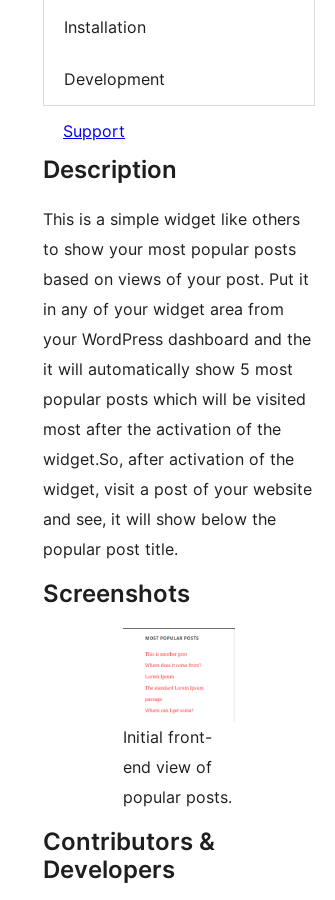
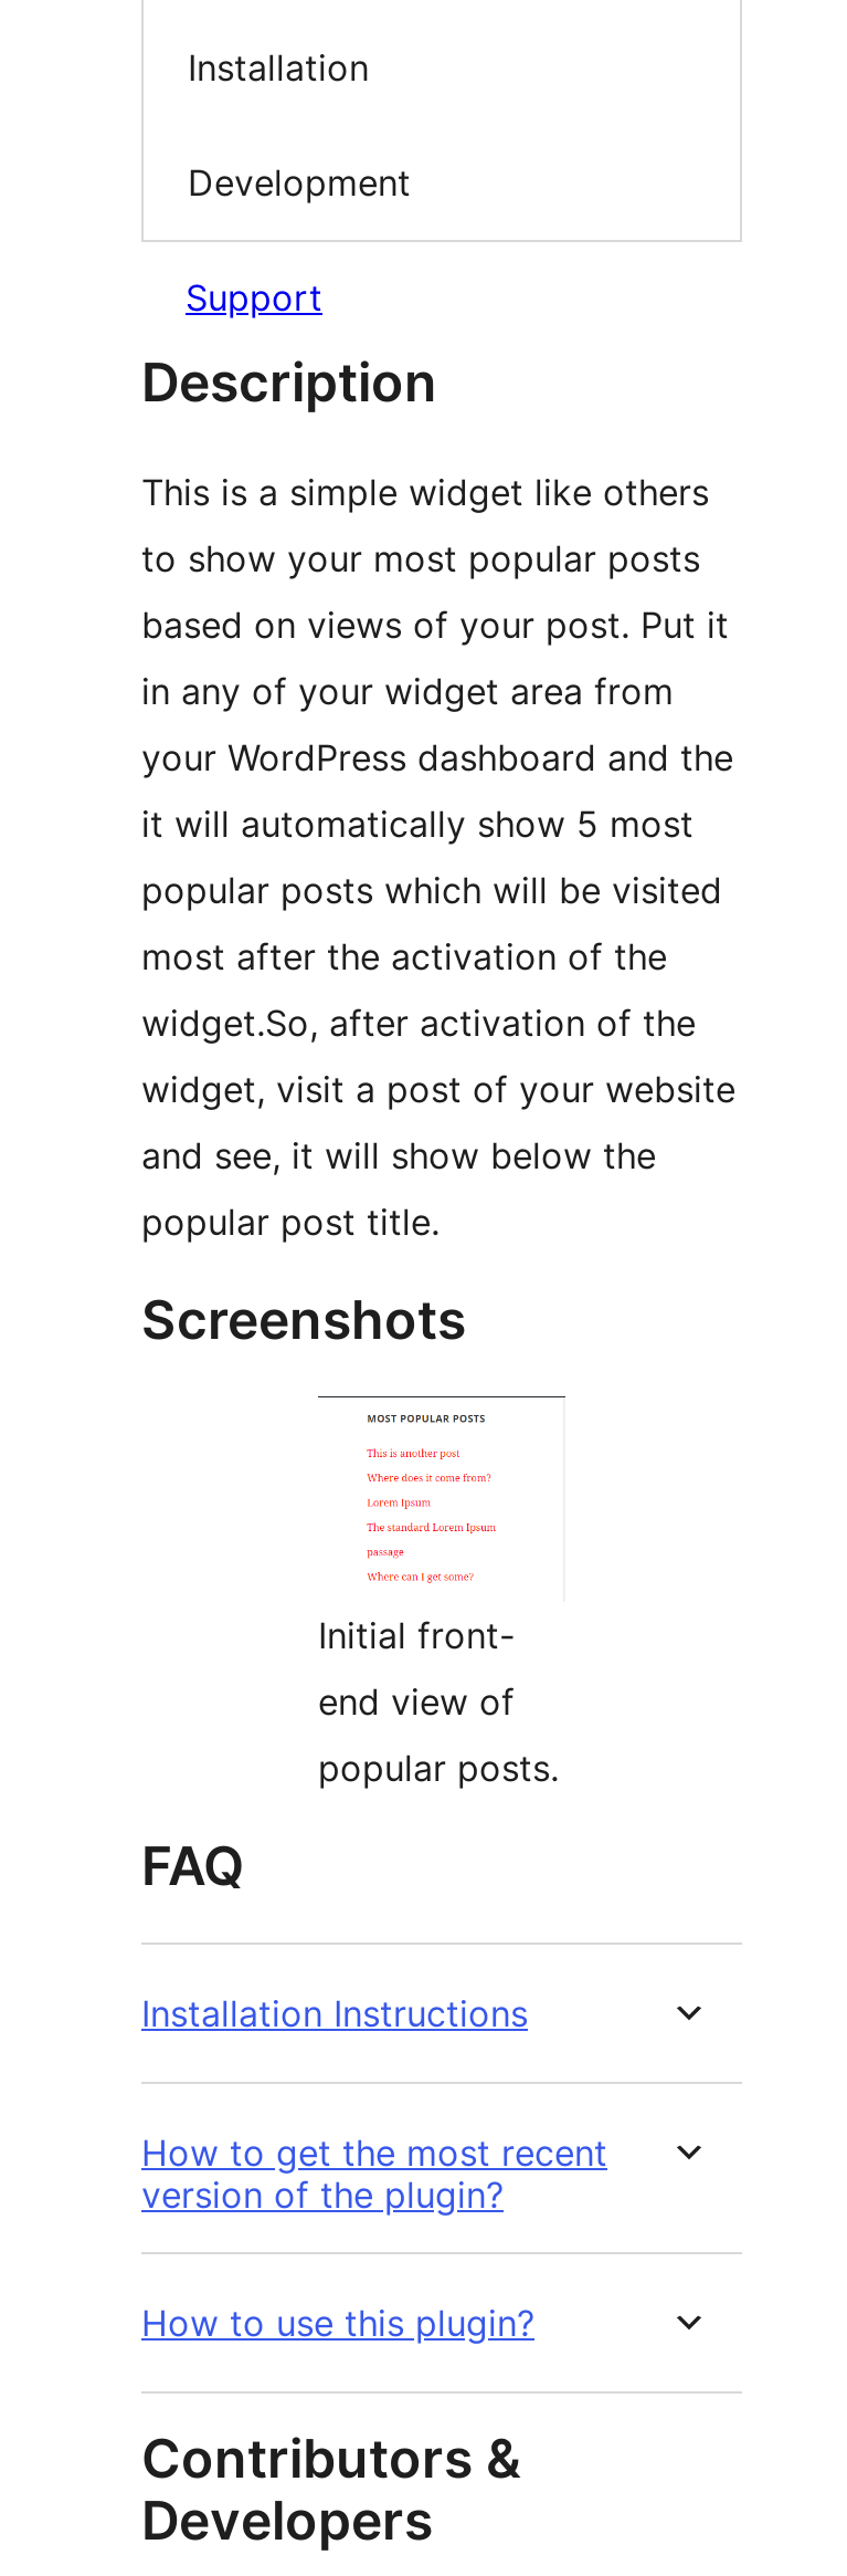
none -> [141,1835,607,2346] FAQ | Installation Instructions | How to get the most recent | version of the plugin? | How to use this plugin?

